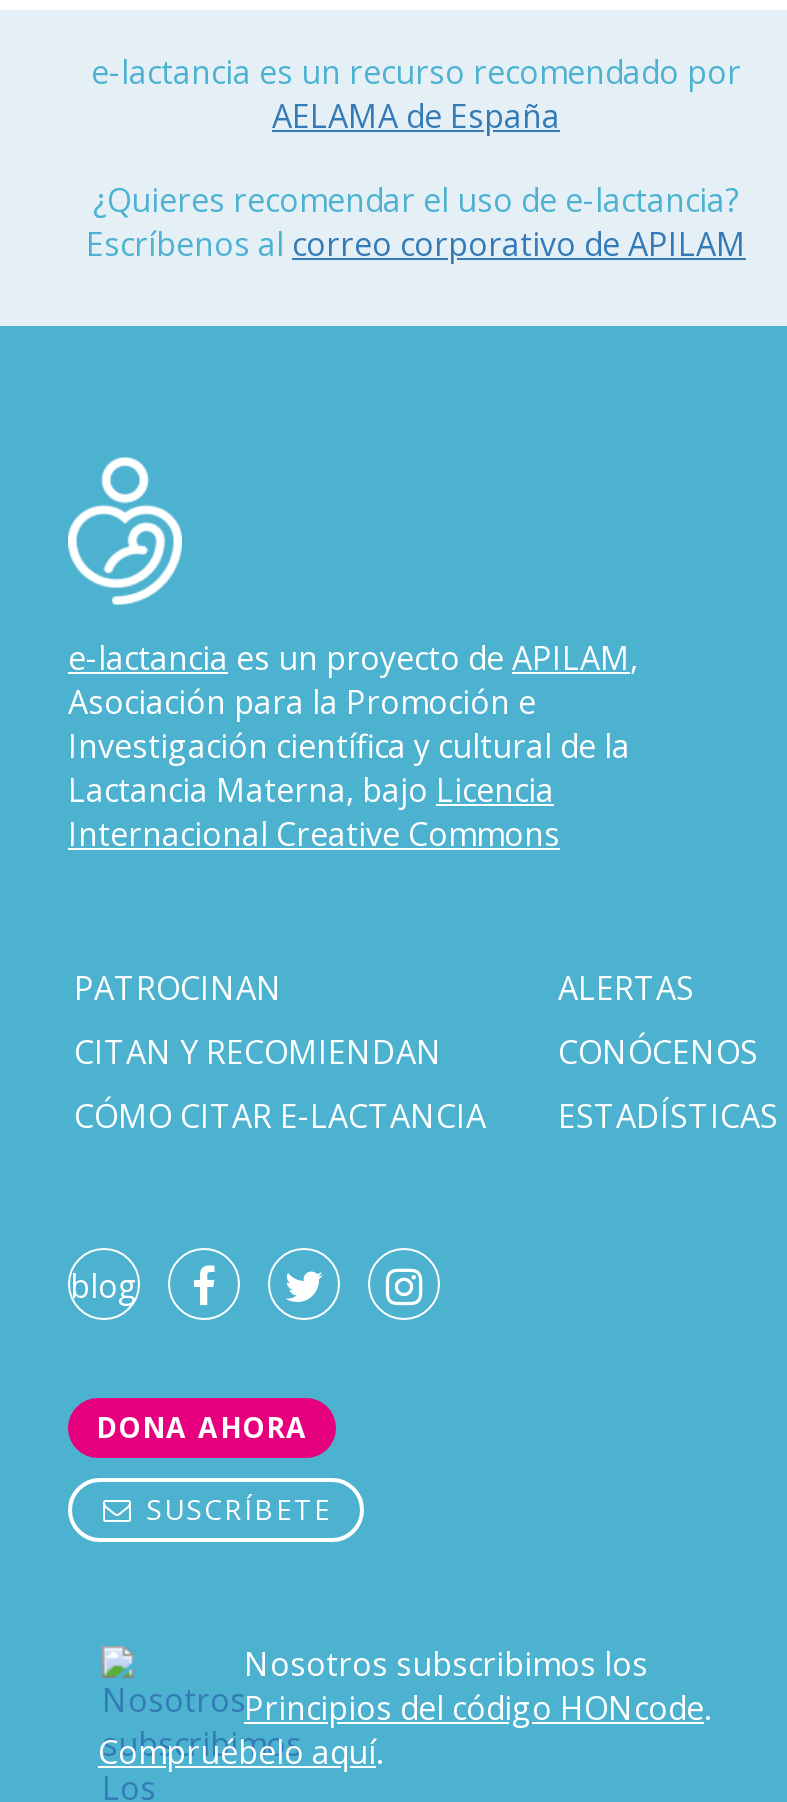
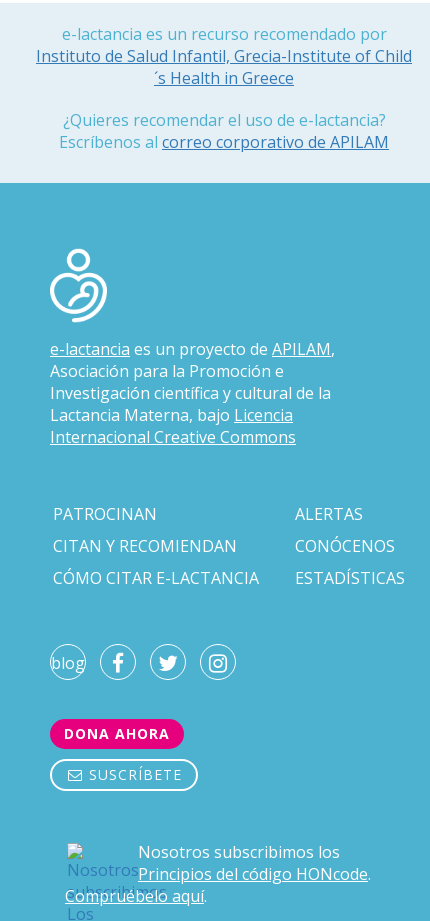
[272,94,560,138] AELAMA de España -> [36,45,412,89] Instituto de Salud Infantil, Grecia-Institute of Child | ´s Health in Greece

